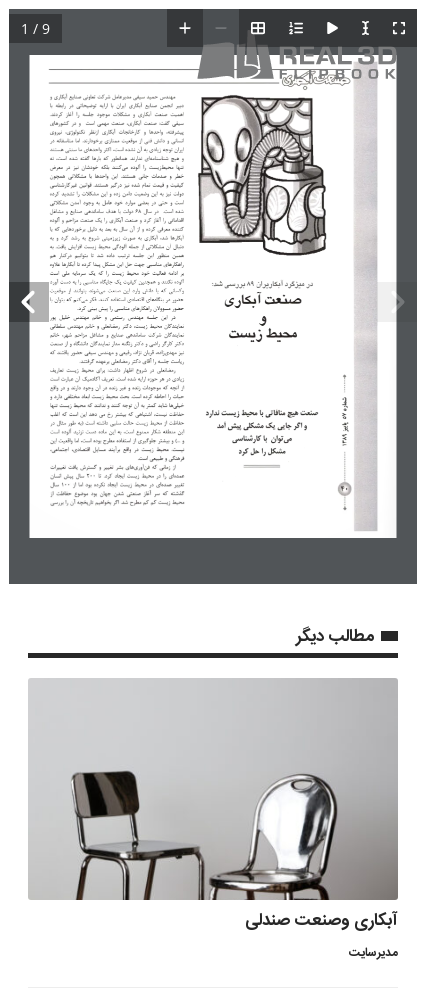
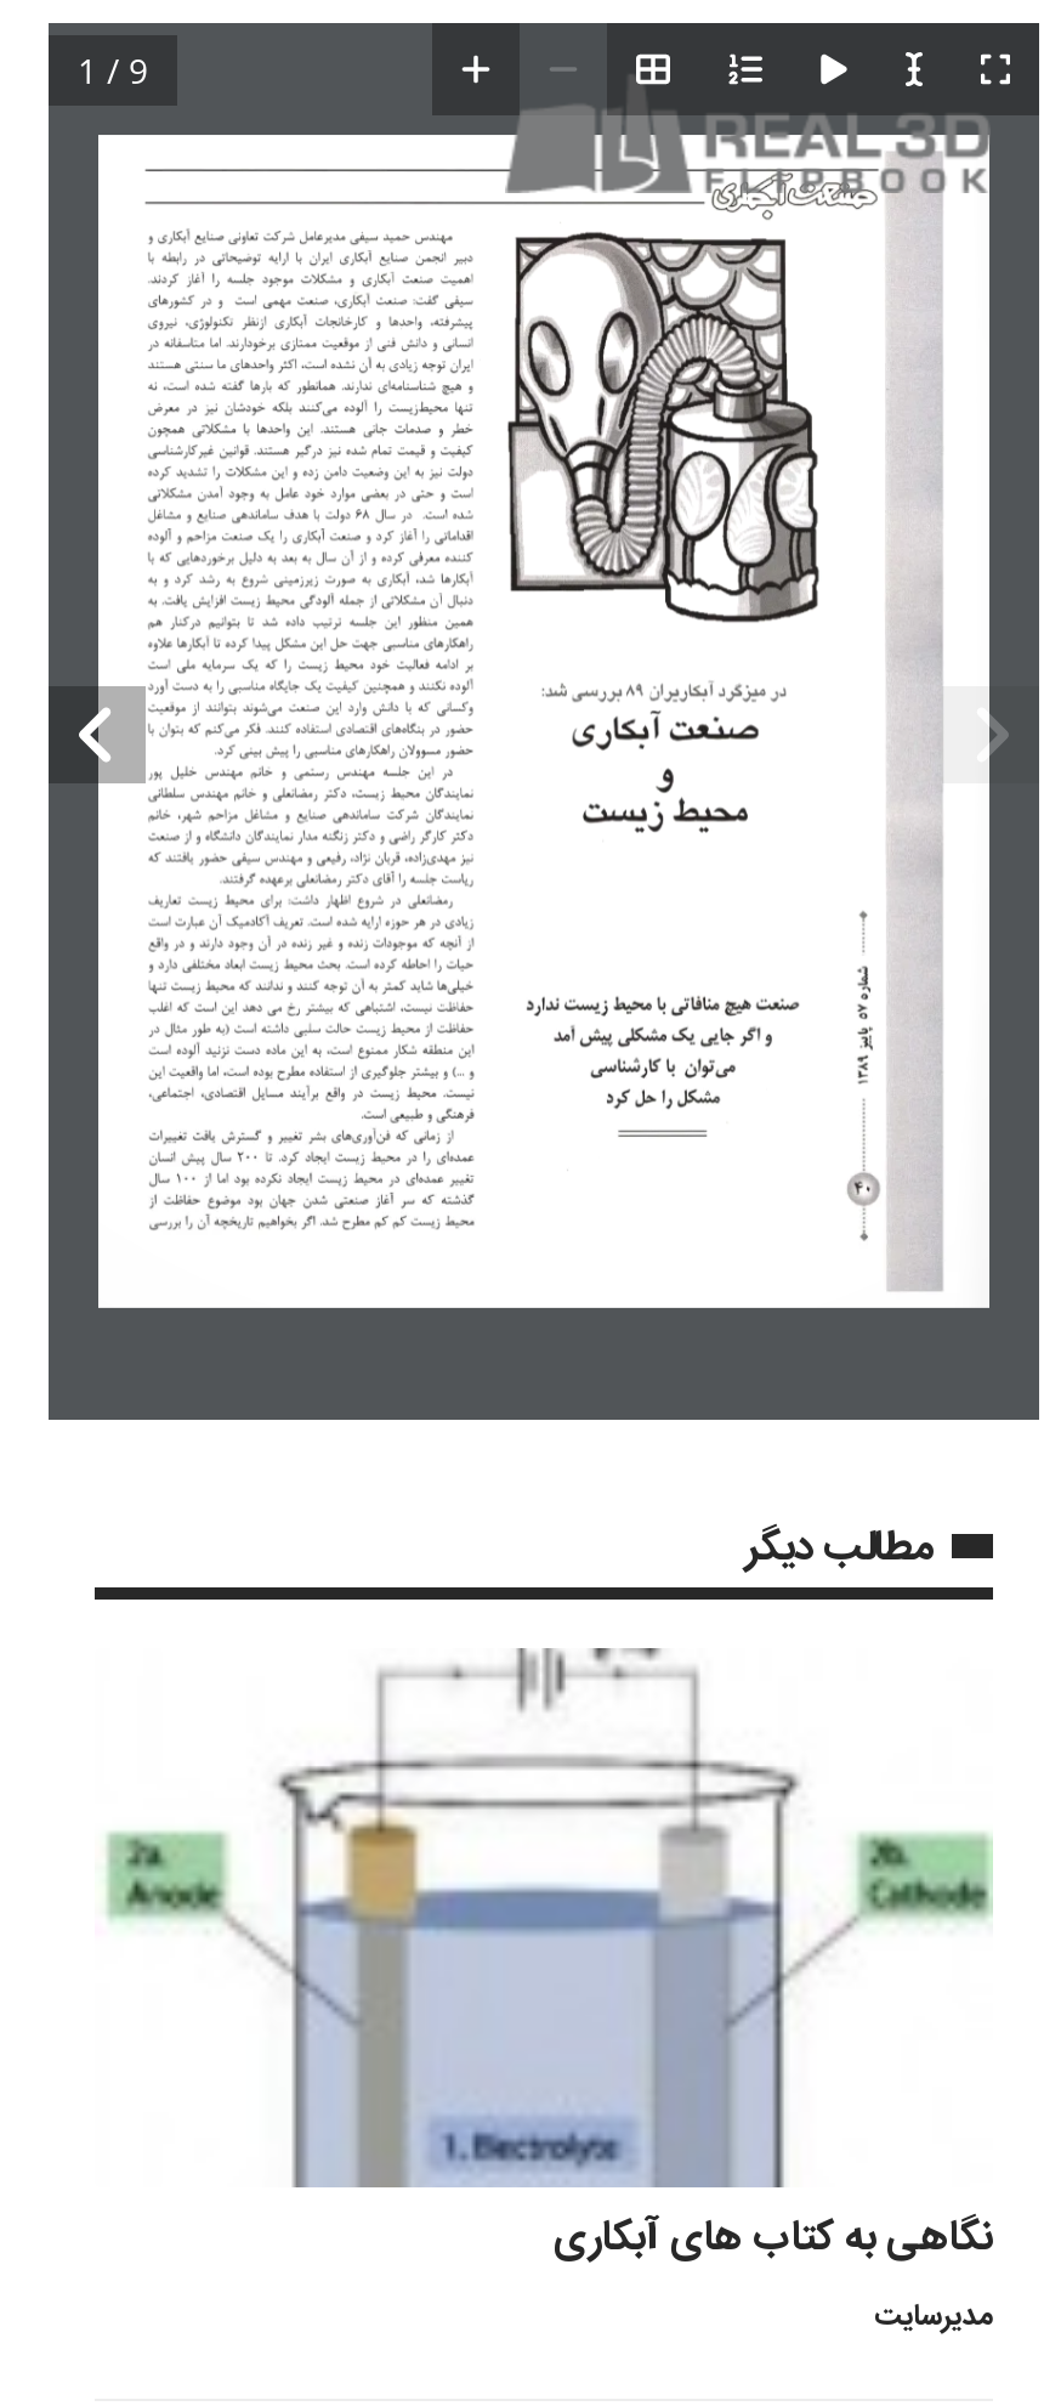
[28,678,399,935] [image] | آبكاری وصنعت صندلی -> [97,1648,993,2273] [image] | نگاهی به کتاب های آبکاری

